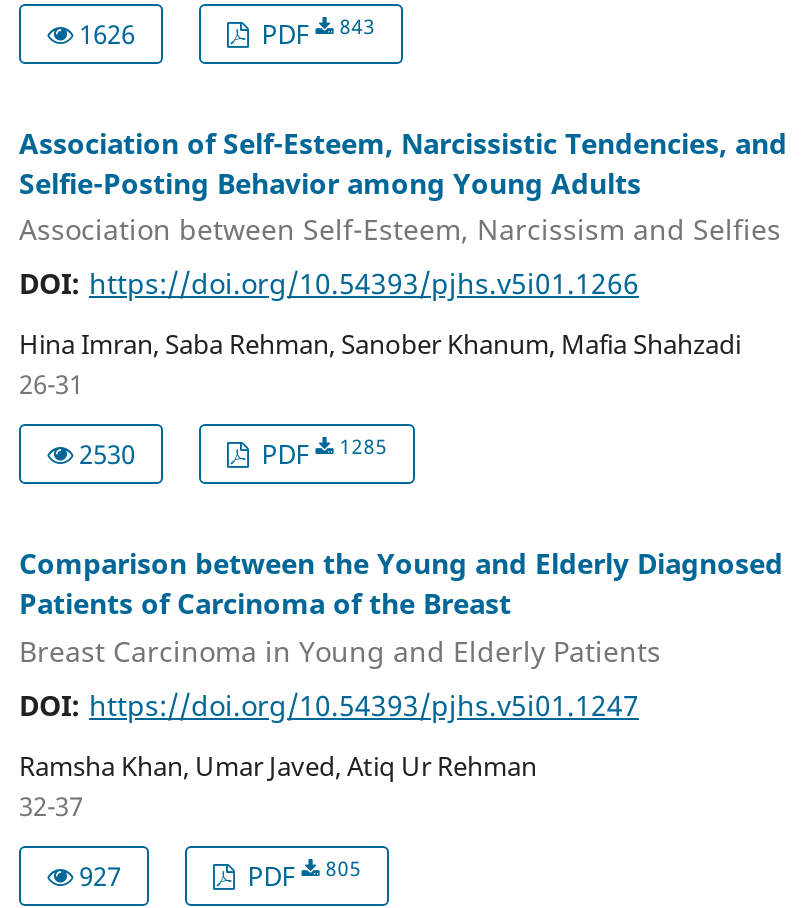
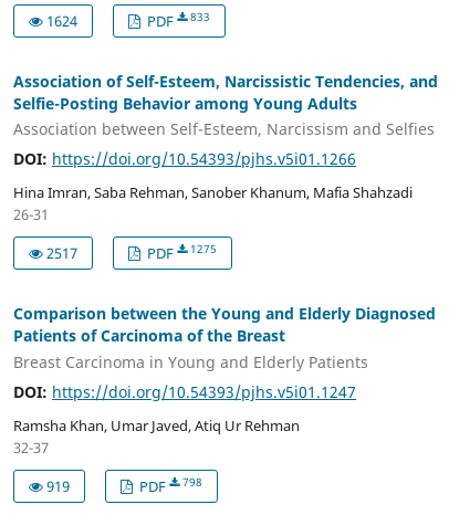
[73,16,135,52] 1626 -> [43,11,77,31] 1624
[256,14,376,52] PDF 843 -> [144,10,210,31] PDF 833
[73,437,135,473] 2530 -> [43,243,77,263] 2517
[256,435,388,473] PDF 1285 -> [144,242,217,263] PDF 1275
[73,858,121,894] 927 -> [43,476,70,496] 919
[242,856,362,894] PDF 805 -> [136,475,203,496] PDF 798

